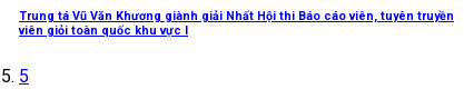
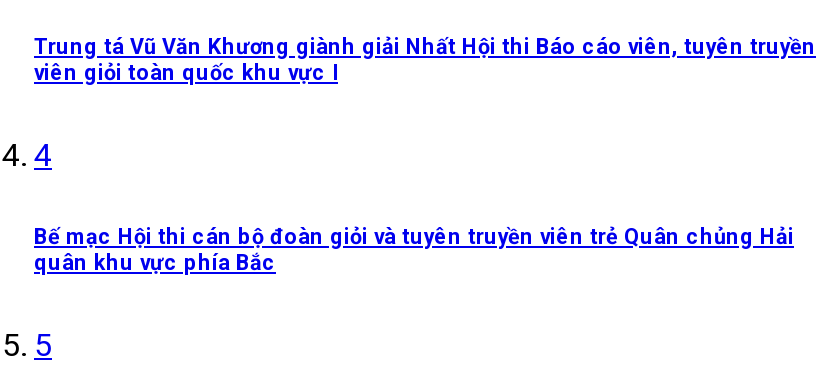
none -> [34,136,794,276] 4 | Bế mạc Hội thi cán bộ đoàn giỏi và tuyên truyền viên trẻ Quân chủng Hải | quân khu vực phía Bắc

